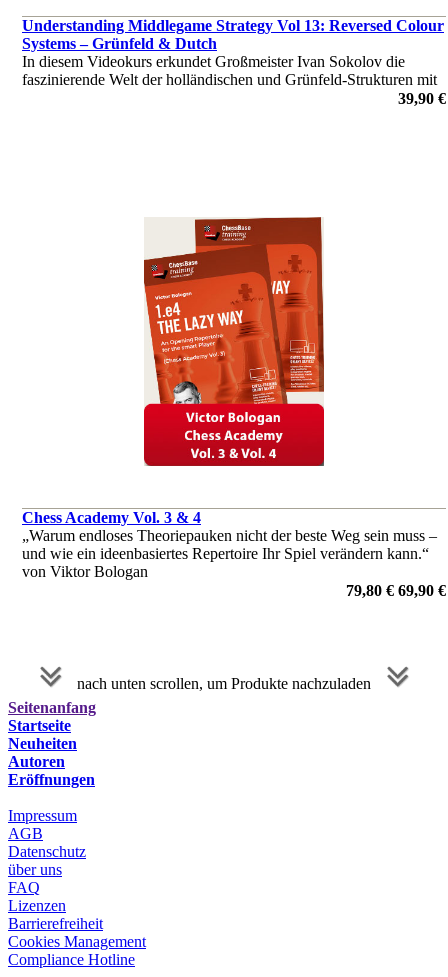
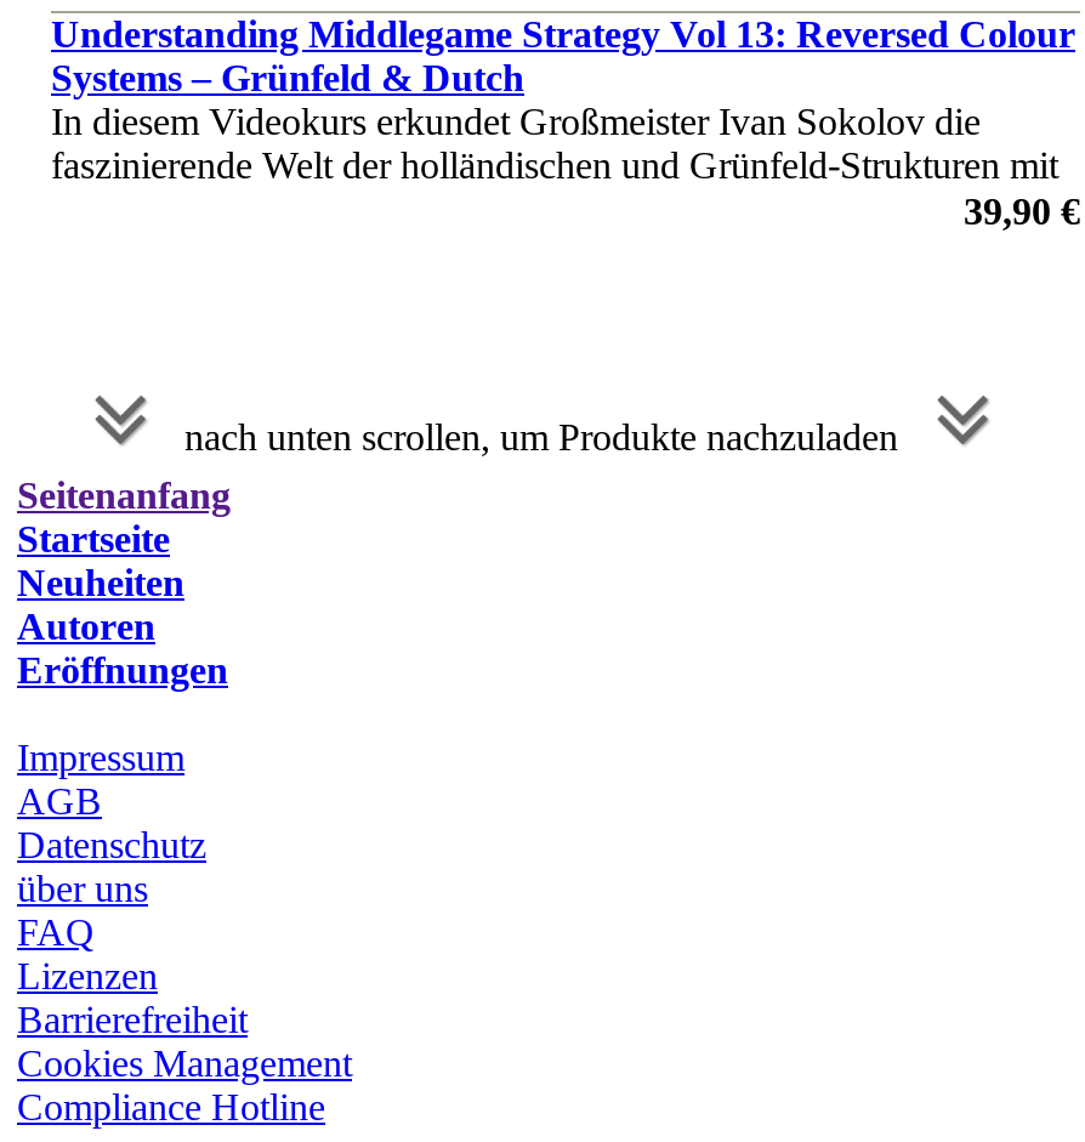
[143,216,325,467] [image] -> none
[22,509,446,599] Chess Academy Vol. 3 & 4 | „Warum endloses Theoriepauken nicht der beste Weg sein muss – | und wie ein ideenbasiertes Repertoire Ihr Spiel verändern kann.“ | von Viktor Bologan | 79,80 €69,90 € -> none

